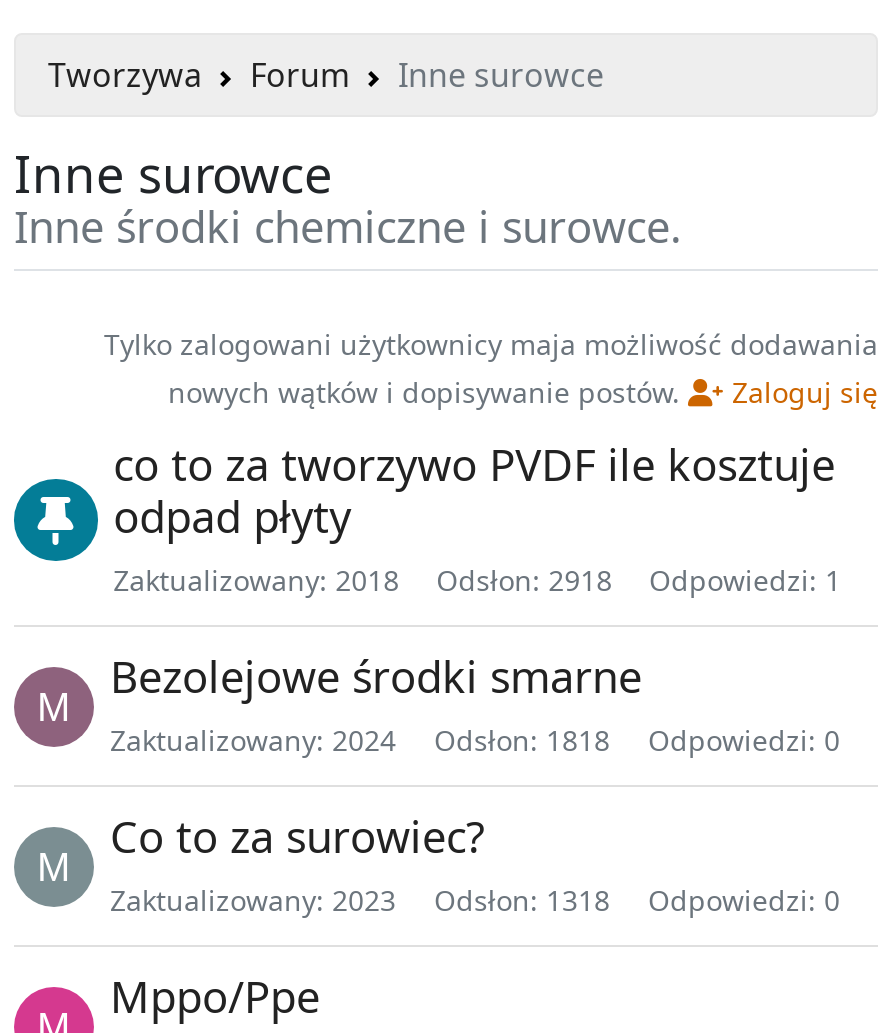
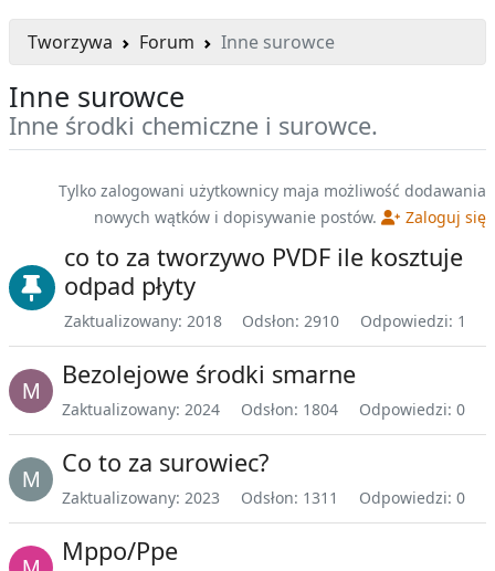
[113,561,841,599] Zaktualizowany: 2018 Odsłon: 2918 Odpowiedzi: 1 -> [64,310,466,331] Zaktualizowany: 2018 Odsłon: 2910 Odpowiedzi: 1
[110,721,840,759] Zaktualizowany: 2024 Odsłon: 1818 Odpowiedzi: 0 -> [62,399,465,420] Zaktualizowany: 2024 Odsłon: 1804 Odpowiedzi: 0
[110,881,840,919] Zaktualizowany: 2023 Odsłon: 1318 Odpowiedzi: 0 -> [62,487,465,508] Zaktualizowany: 2023 Odsłon: 1311 Odpowiedzi: 0

